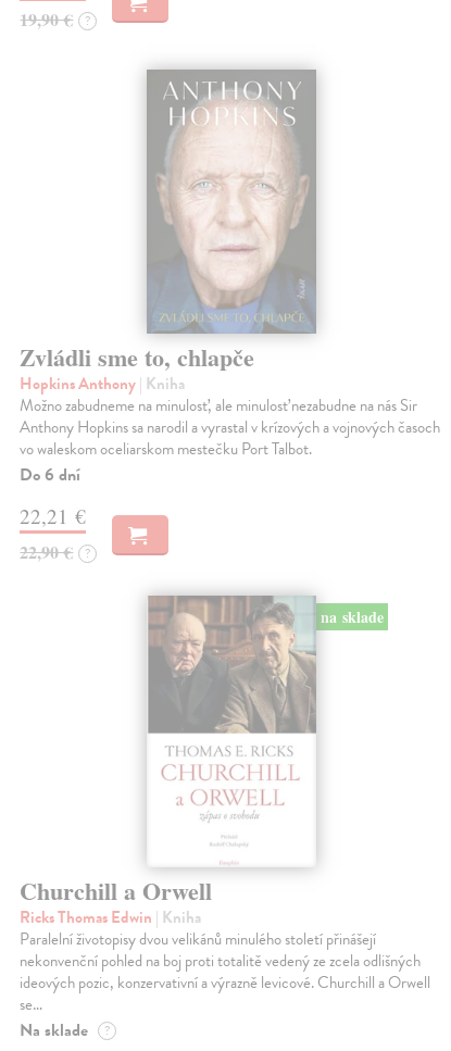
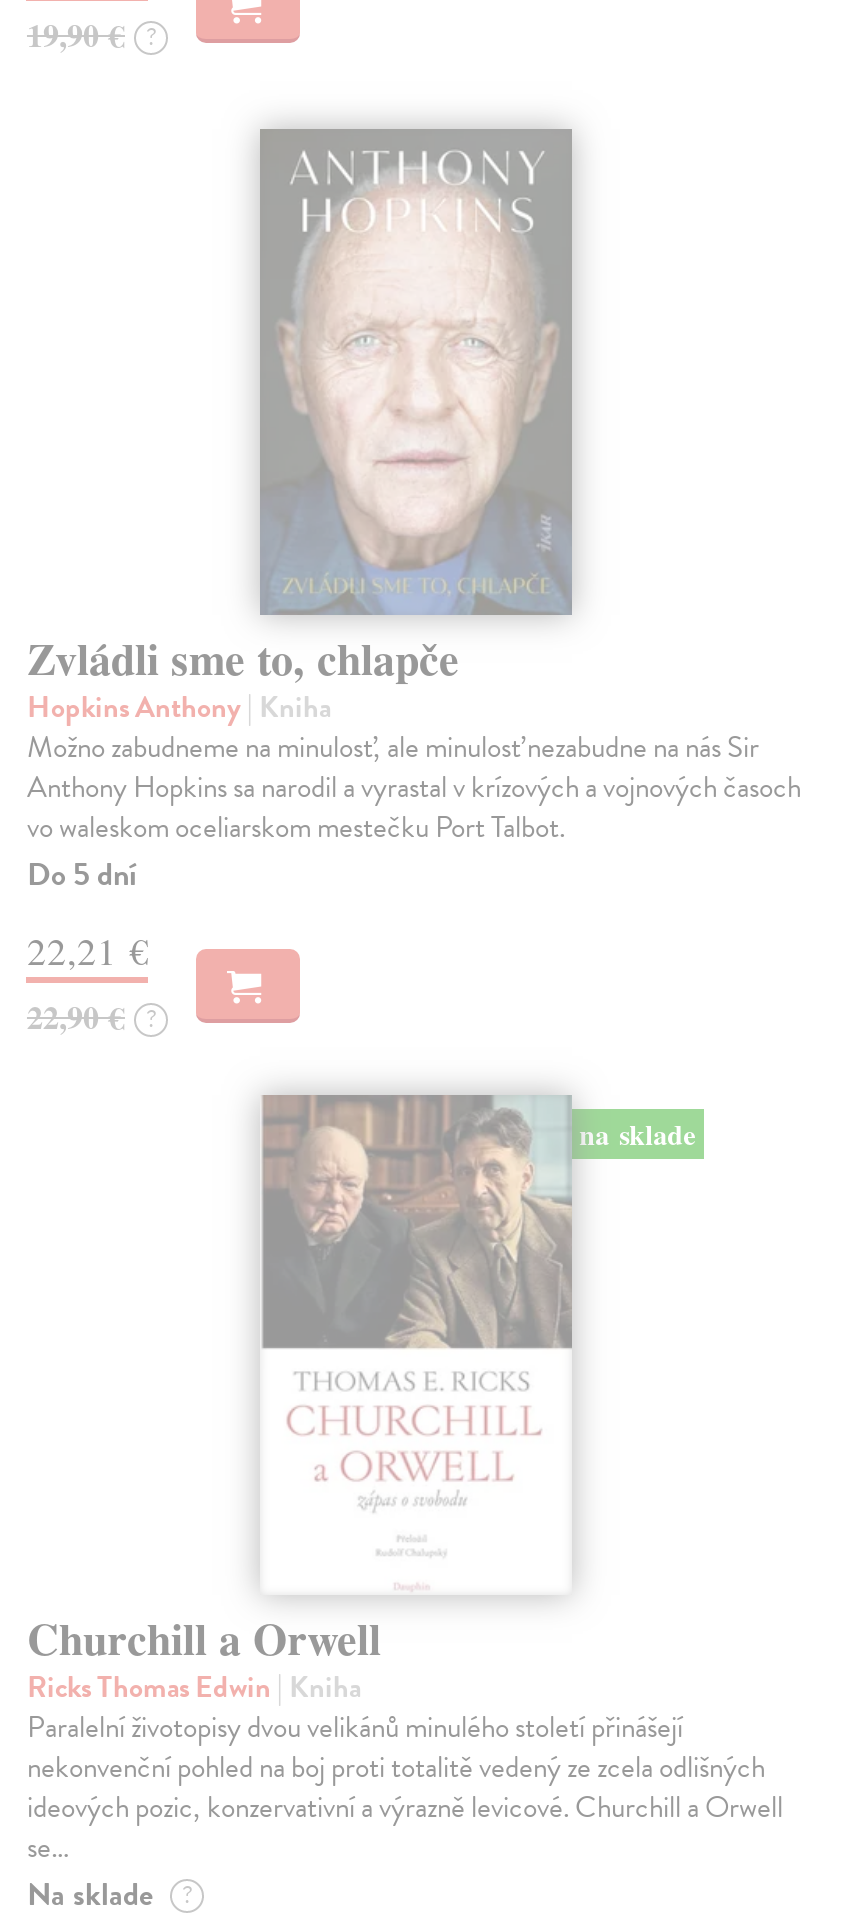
[20,462,81,488] Do 6 dní -> [27,850,137,898] Do 5 dní

